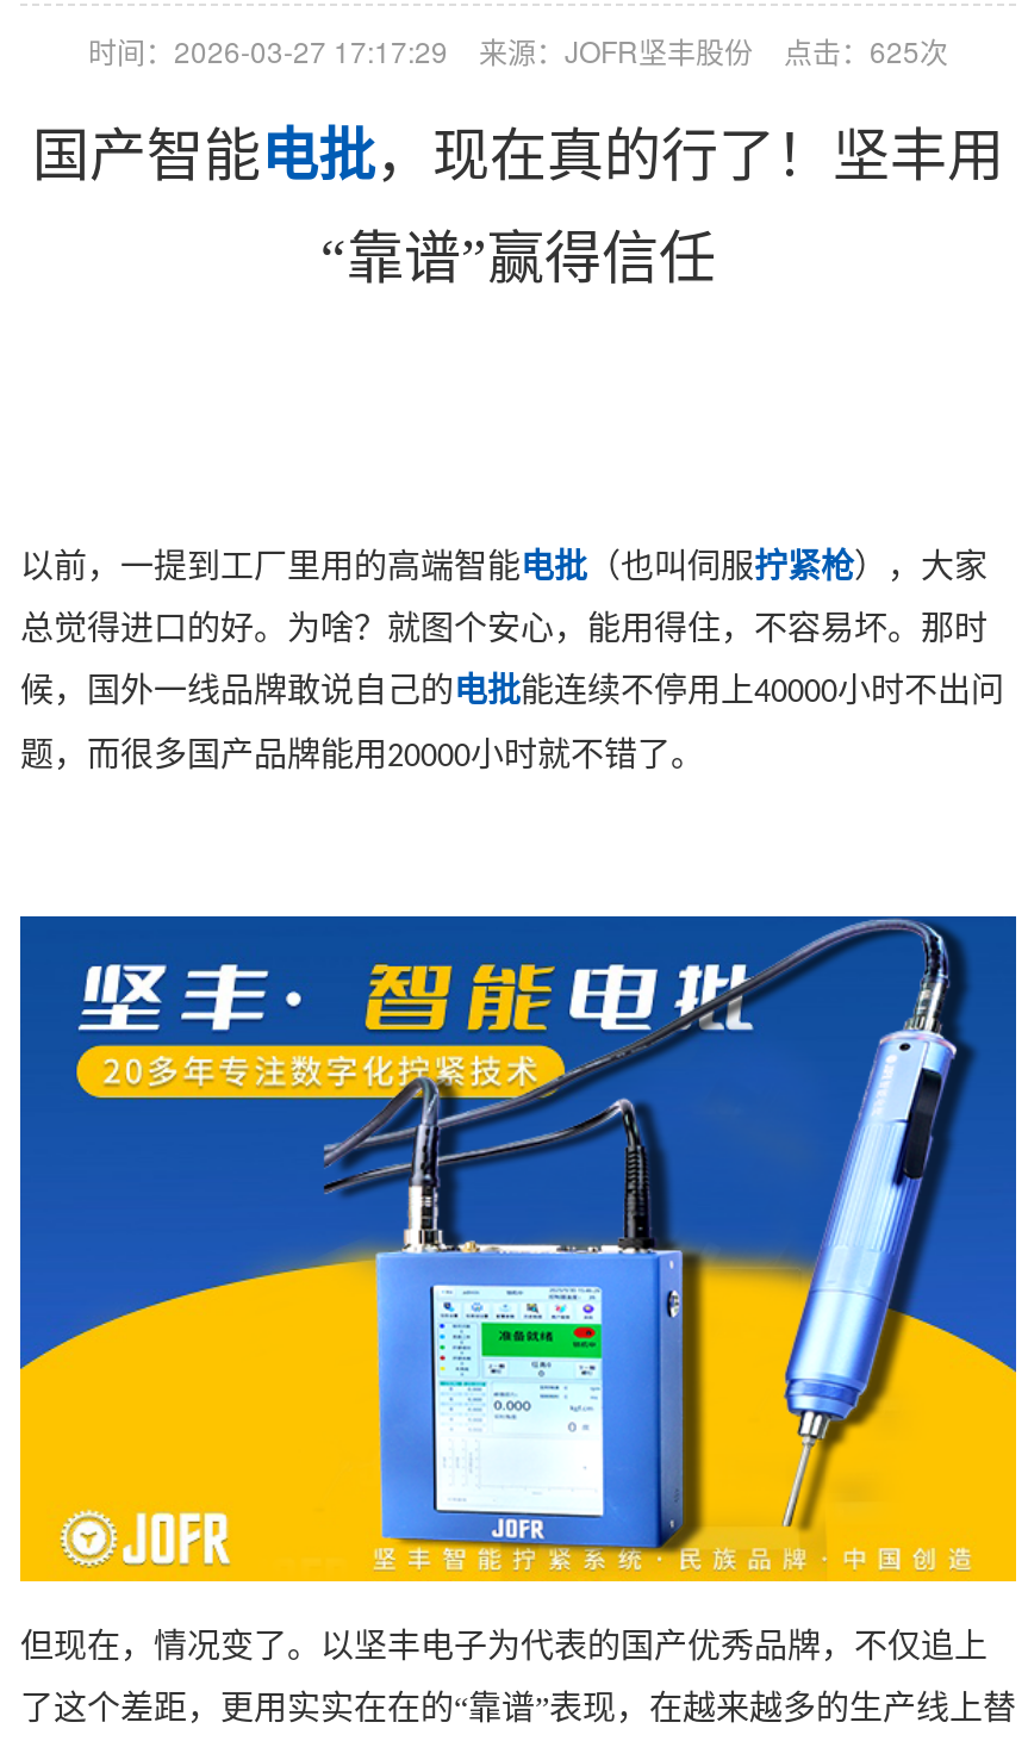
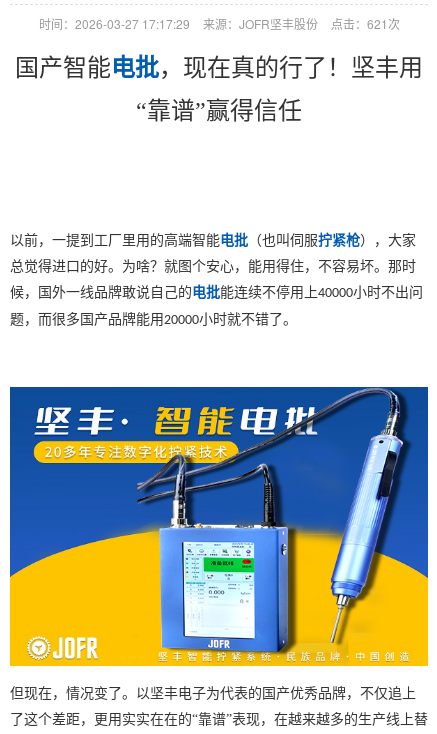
[88,30,948,70] 时间：2026-03-27 17:17:29 来源：JOFR坚丰股份 点击：625次 -> [38,15,399,32] 时间：2026-03-27 17:17:29 来源：JOFR坚丰股份 点击：621次

